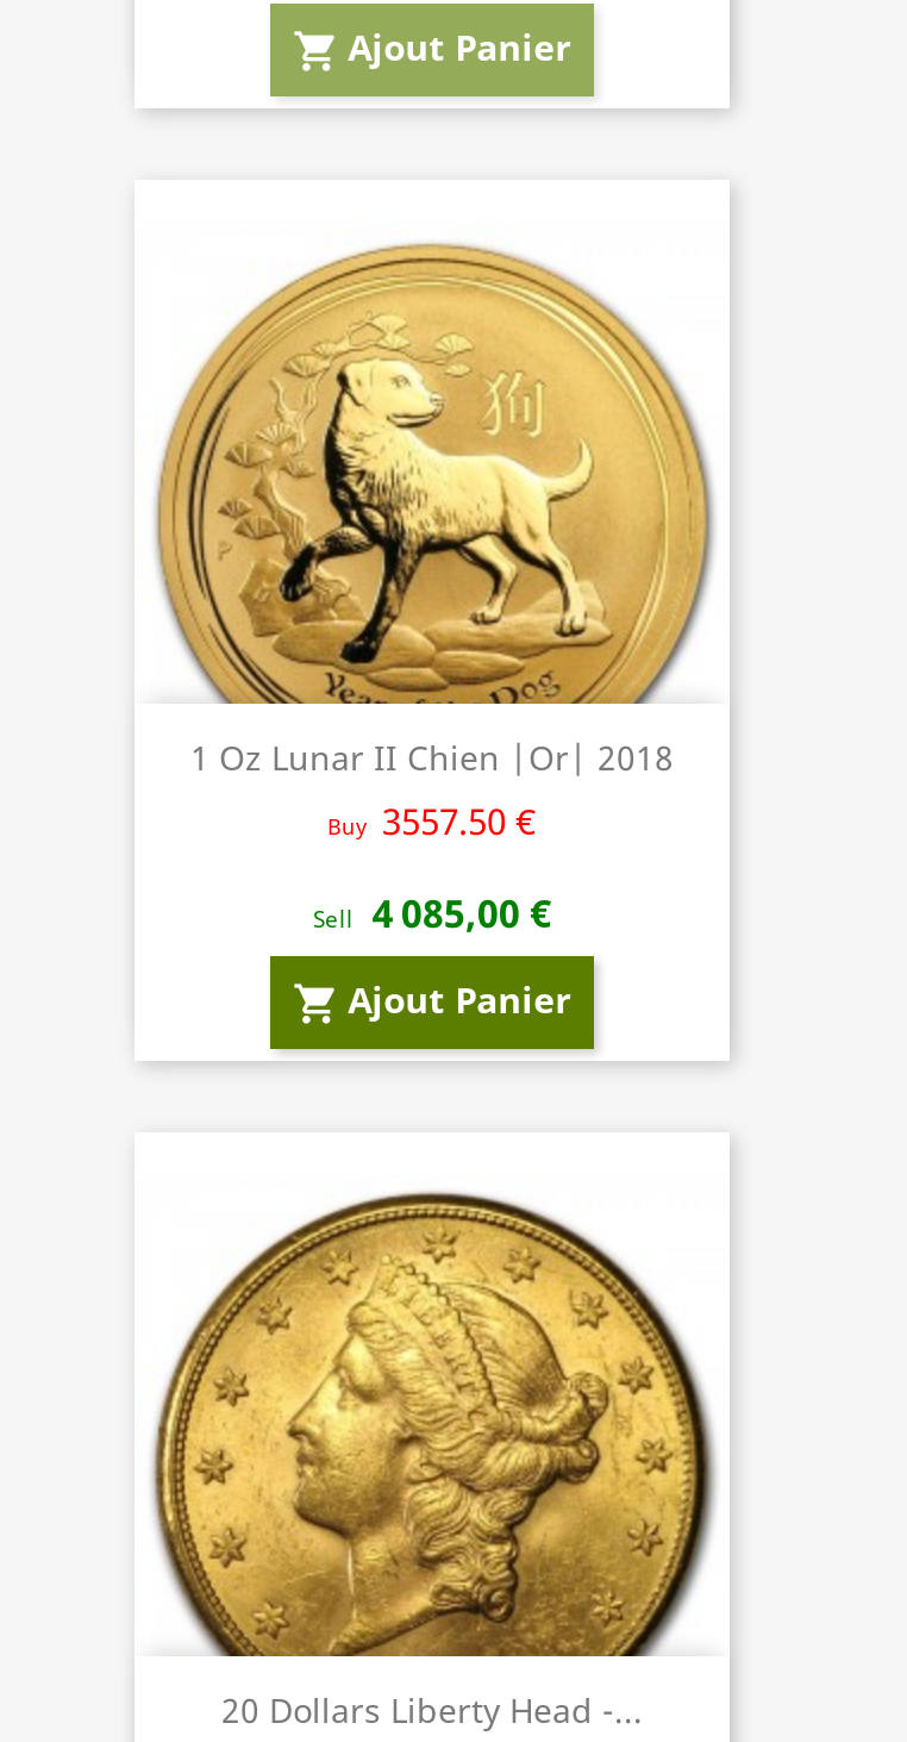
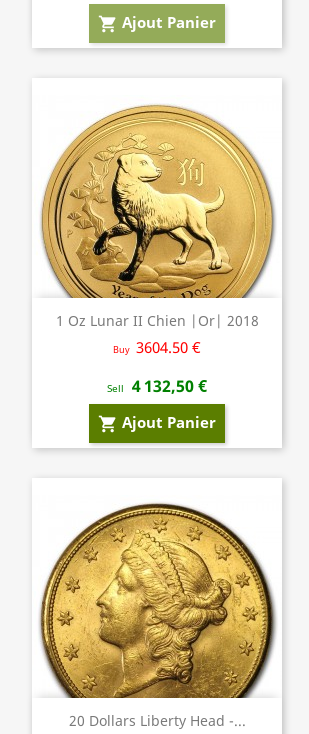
[327,796,537,843] Buy 3557.50 € -> [113,337,201,357] Buy 3604.50 €
[313,886,551,939] Sell 4 085,00 € -> [107,375,207,397] Sell 4 132,50 €

